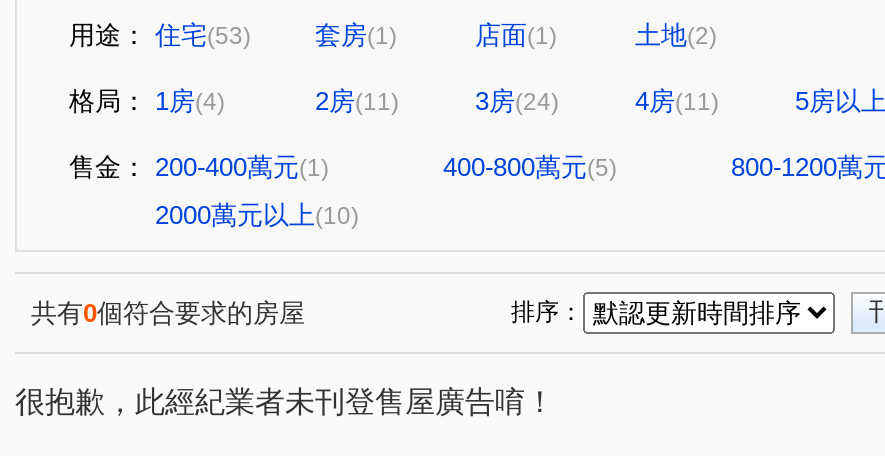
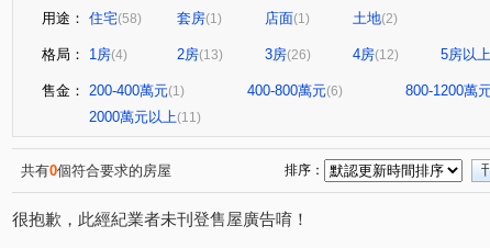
[69,20,251,50] 用途： 住宅(53) -> [42,10,142,26] 用途： 住宅(58)
[315,86,399,116] 2房(11) -> [177,46,223,63] 2房(13)
[475,86,559,116] 3房(24) -> [265,46,311,63] 3房(26)
[635,86,719,116] 4房(11) -> [353,46,399,63] 4房(12)
[443,152,617,182] 400-800萬元(5) -> [247,82,343,99] 400-800萬元(6)
[155,200,359,230] 2000萬元以上(10) -> [89,109,201,125] 2000萬元以上(11)

